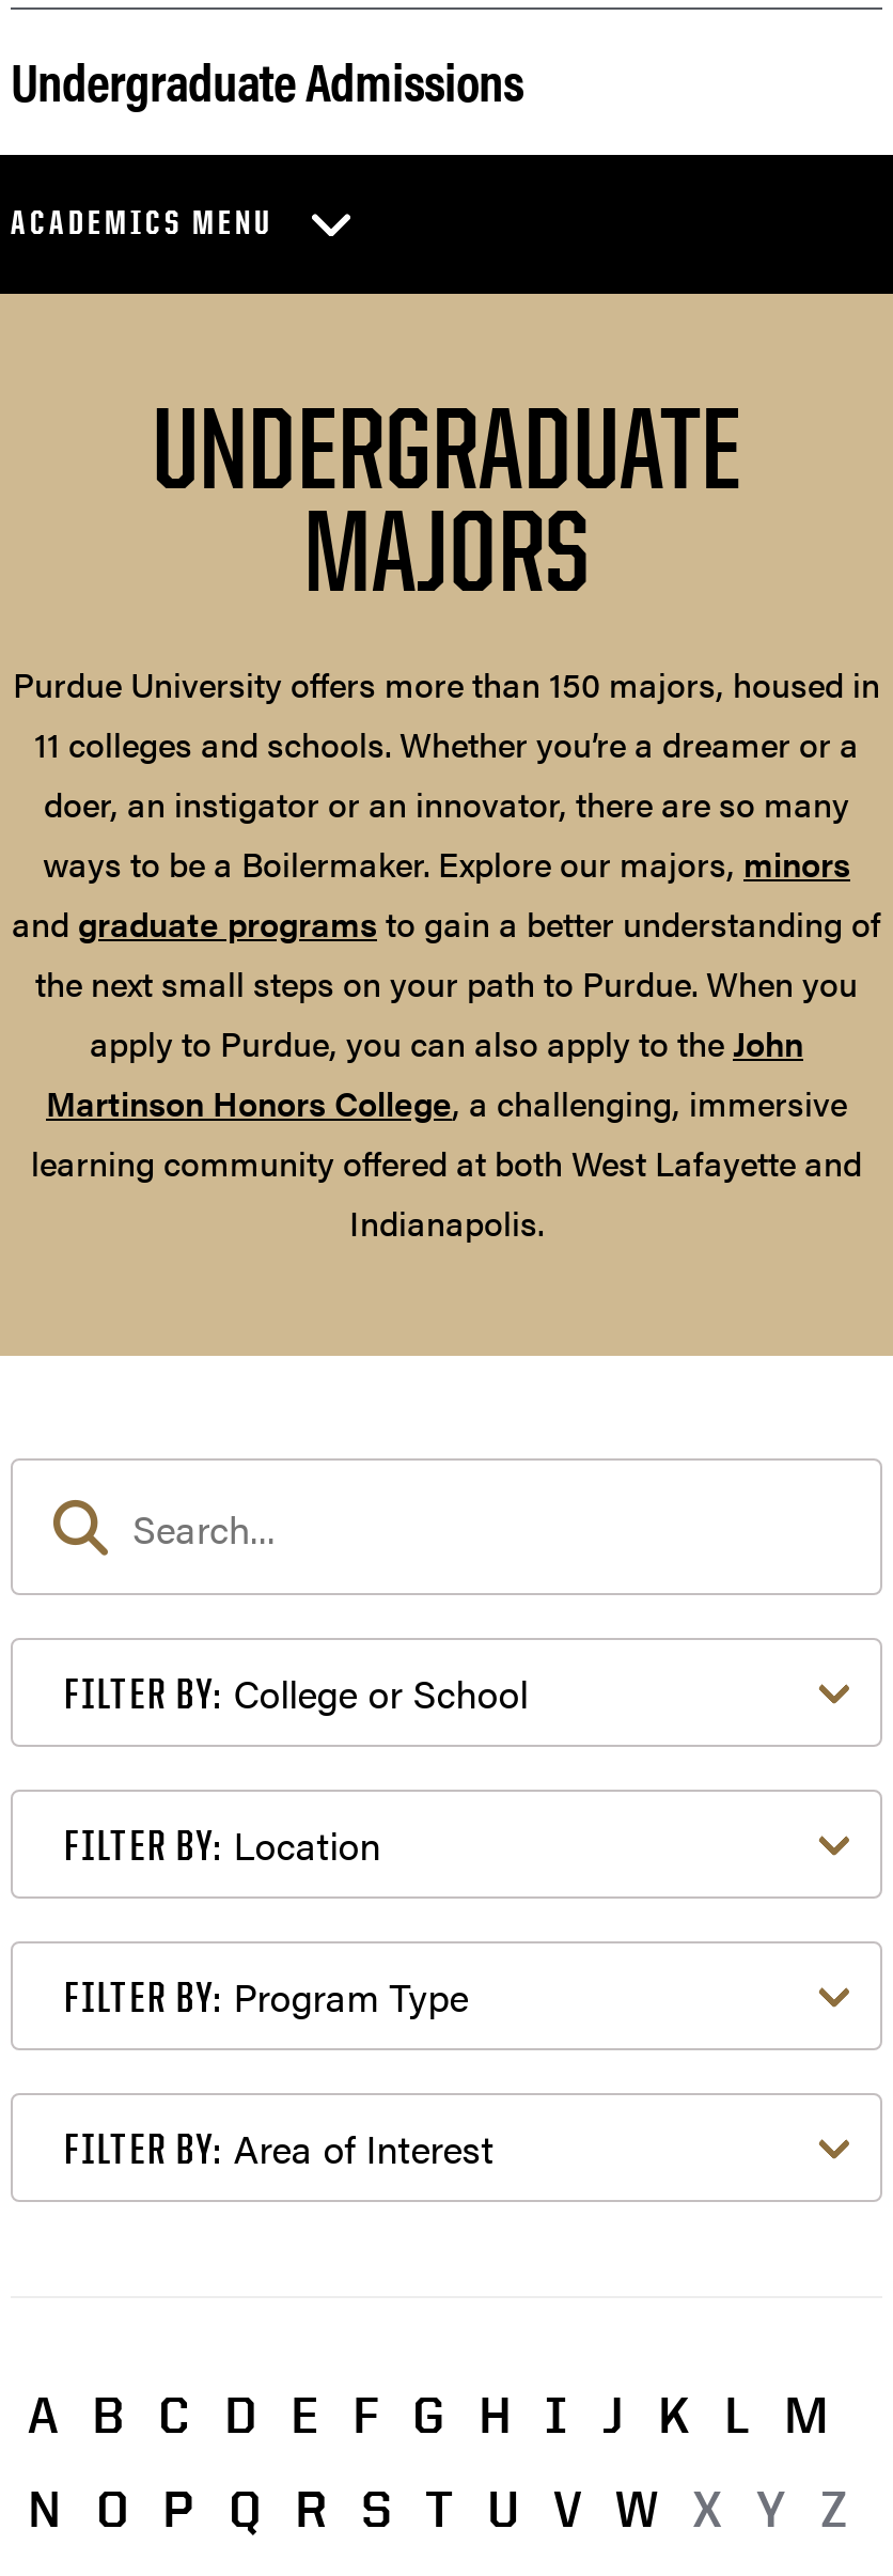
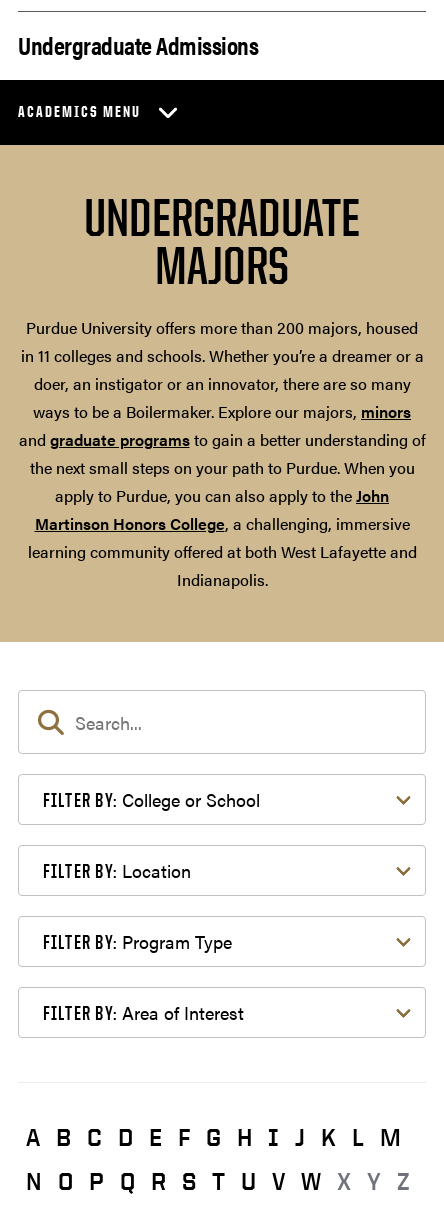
[13,660,880,769] Purdue University offers more than 150 majors, housed in | 11 colleges and schools. Whether you’re a dreamer or a -> [20,316,423,367] Purdue University offers more than 200 majors, housed | in 11 colleges and schools. Whether you’re a dreamer or a

